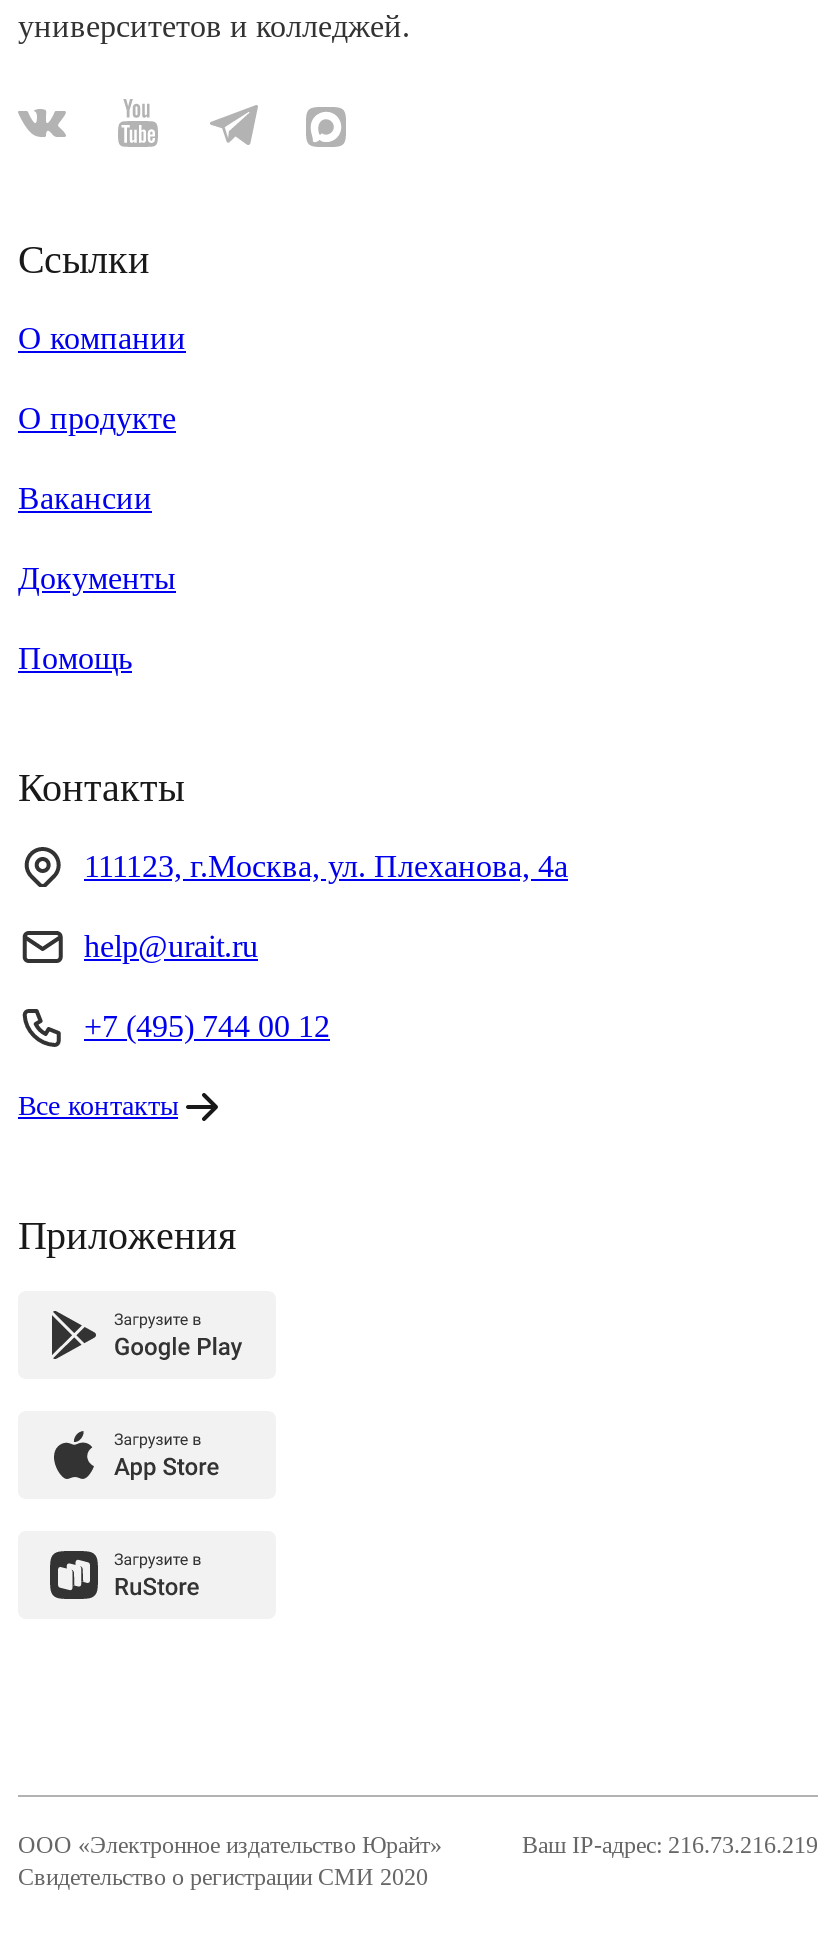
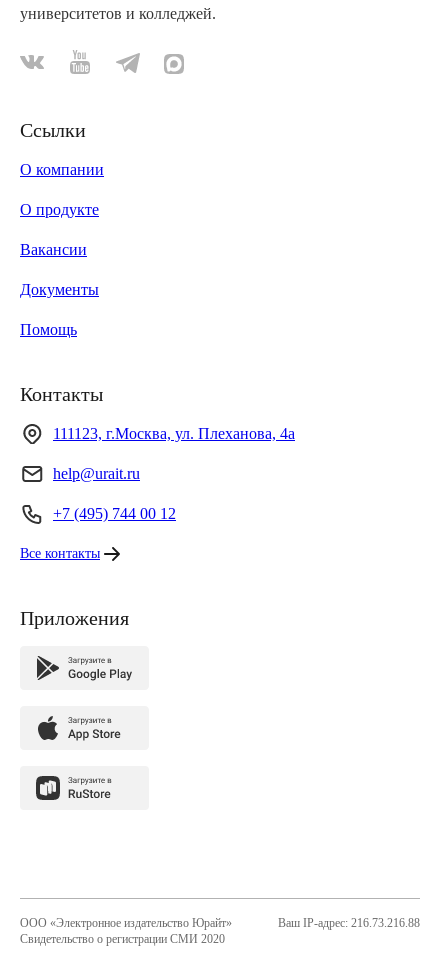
[522,1831,818,1859] Ваш IP-адрес: 216.73.216.219 -> [278,916,420,930] Ваш IP-адрес: 216.73.216.88

